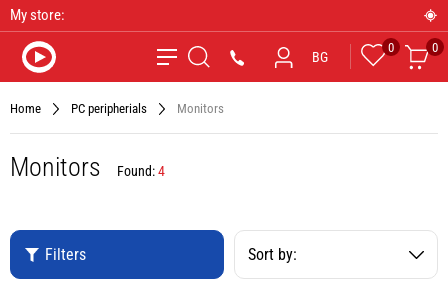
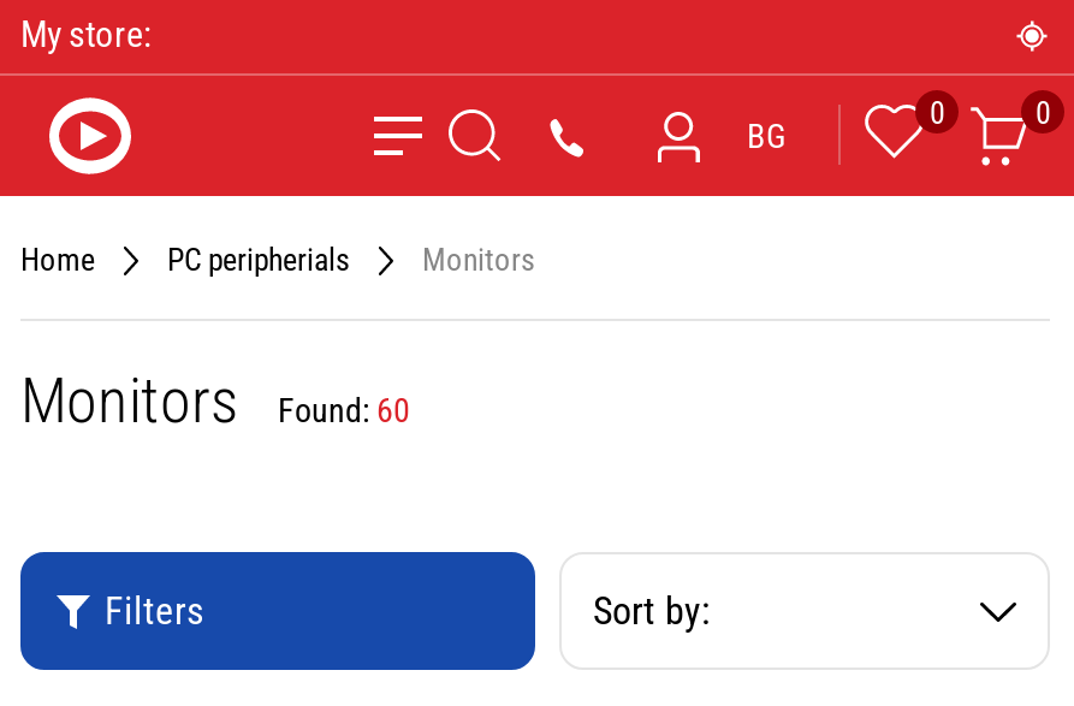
[10,152,165,182] Monitors Found: 4 -> [20,364,410,437] Monitors Found: 60

